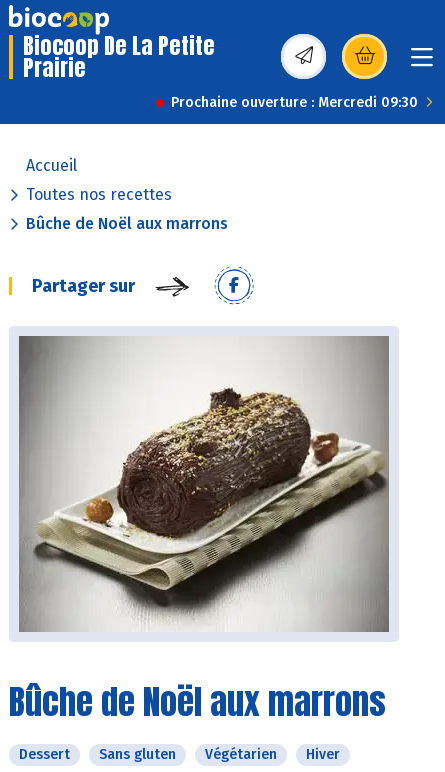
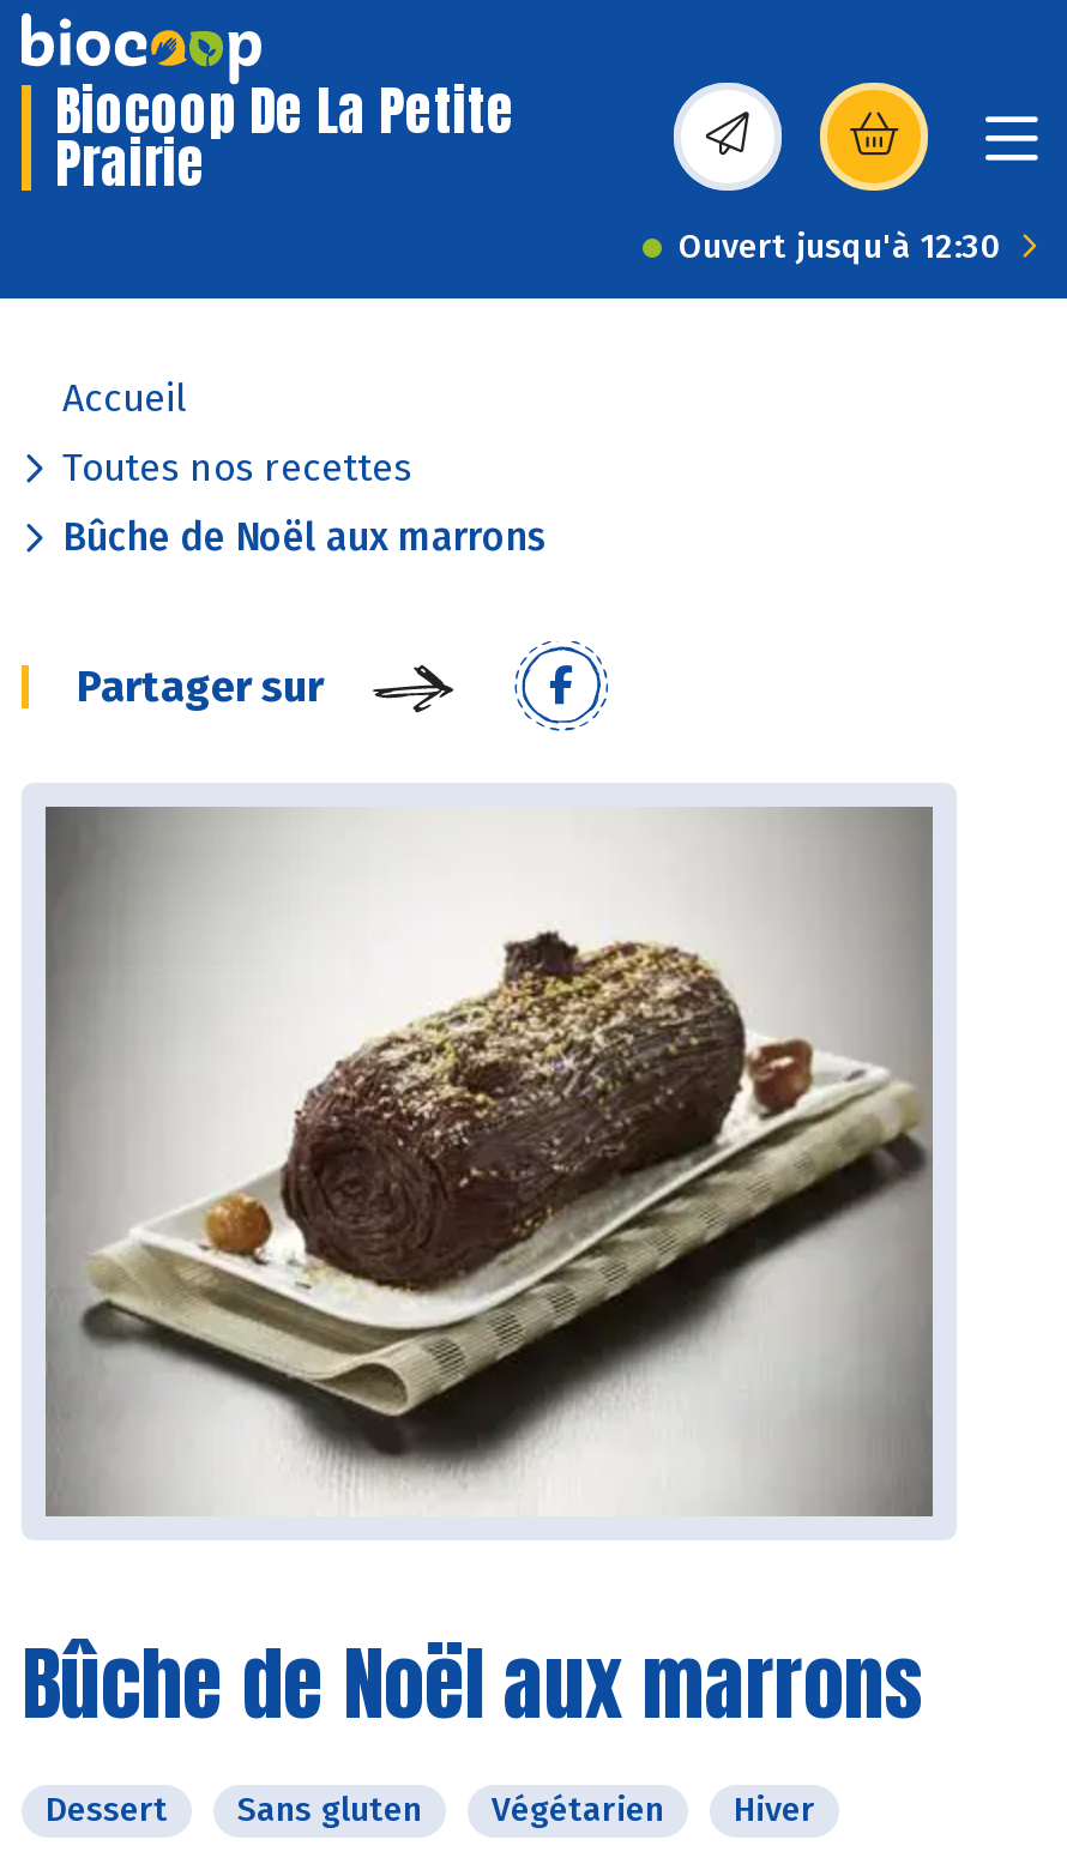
[171,94,418,111] Prochaine ouverture : Mercredi 09:30 -> [679,227,1002,267] Ouvert jusqu'à 12:30

